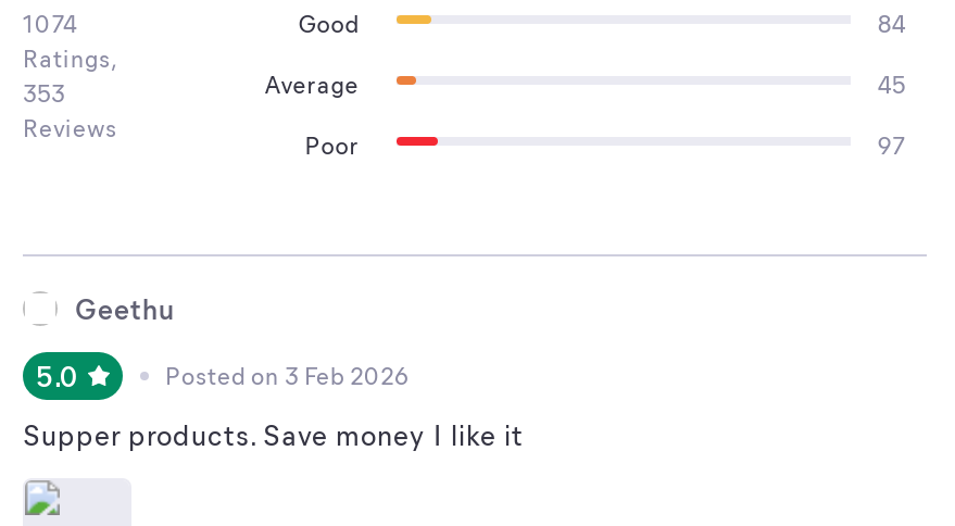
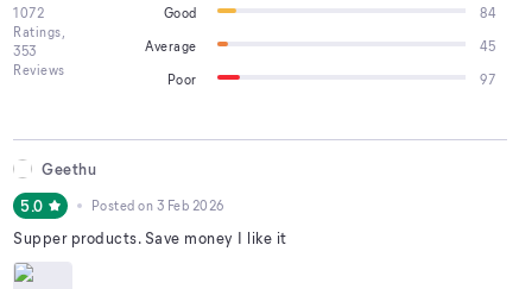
[23,7,77,39] 1074 -> [13,4,44,21] 1072

